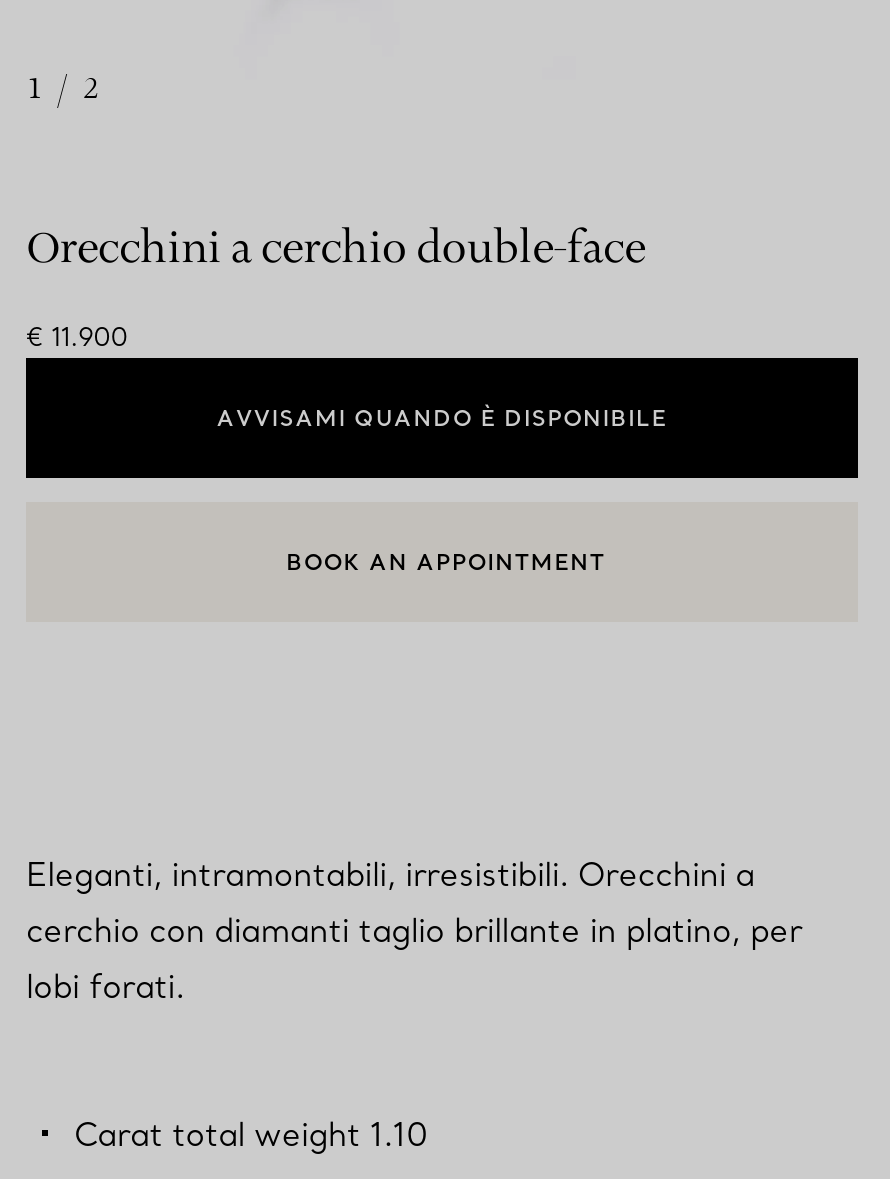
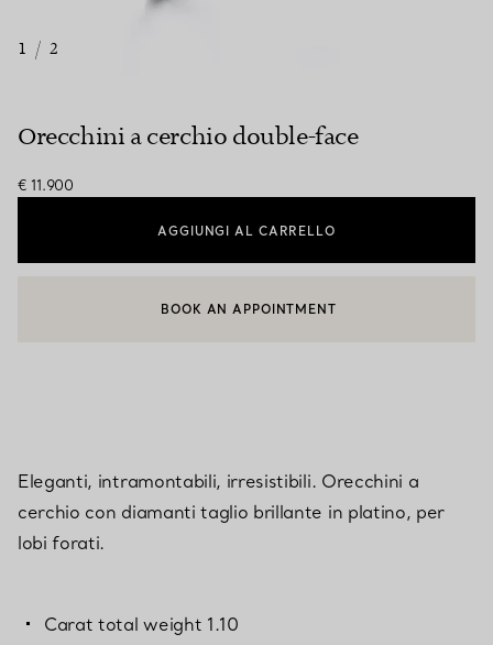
[216,404,668,432] AVVISAMI QUANDO È DISPONIBILE -> [158,224,335,239] AGGIUNGI AL CARRELLO

